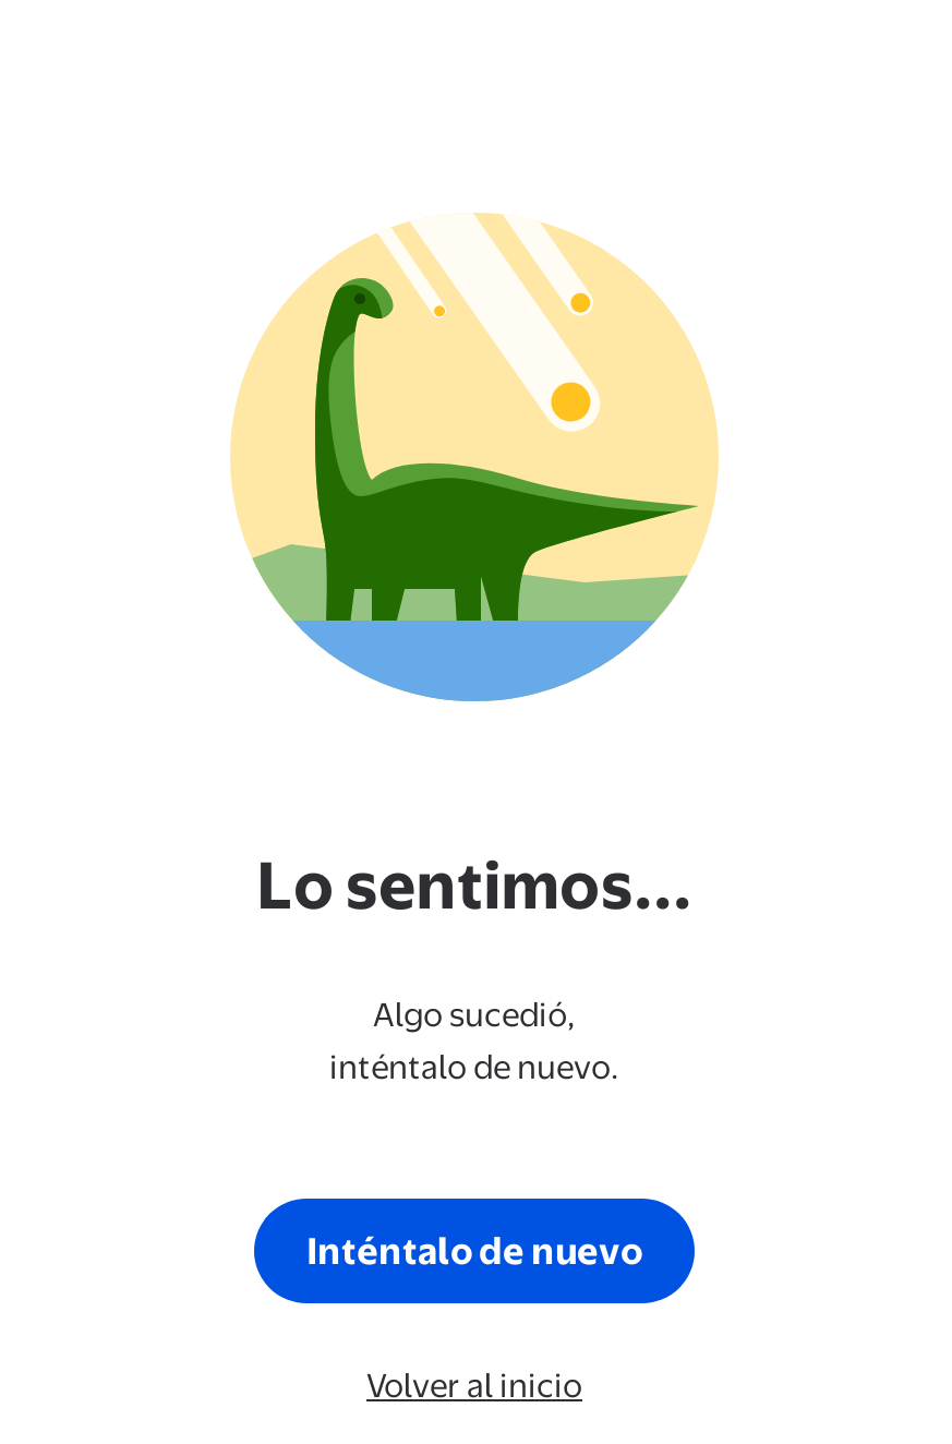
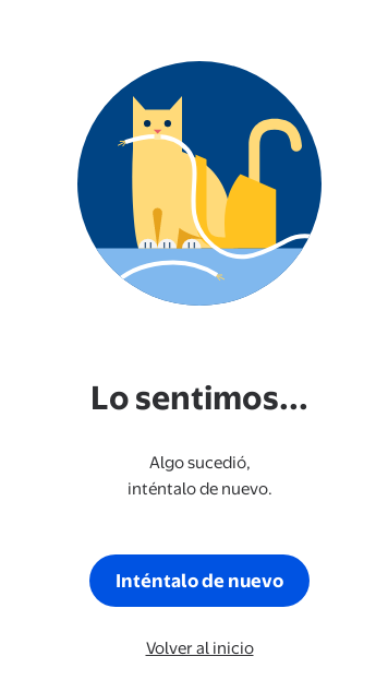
[230,213,719,651] [image] -> [76,60,323,282] [image]

